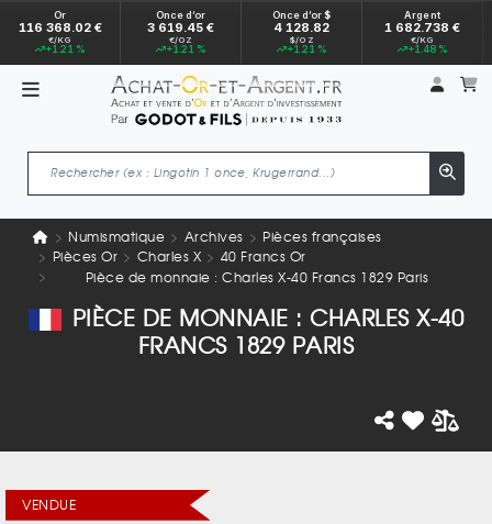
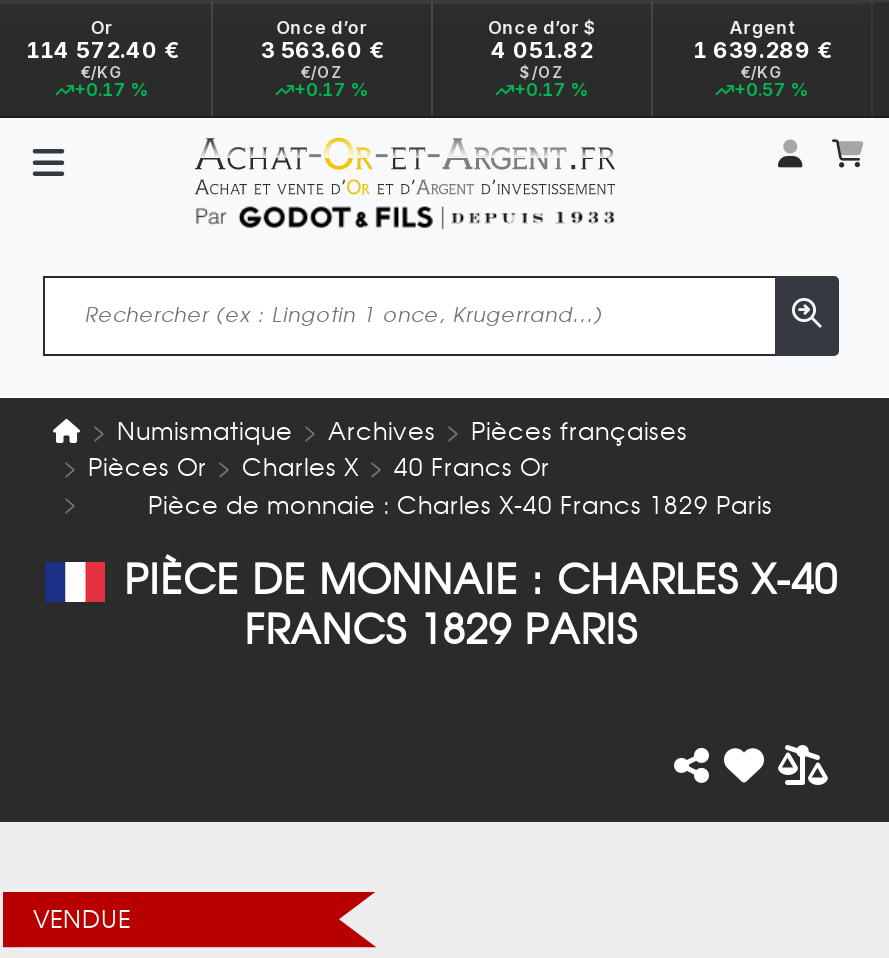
[18,20,102,35] 116 368.02 € -> [26,36,178,64] 114 572.40 €
[147,20,214,35] 3 619.45 € -> [261,36,383,64] 3 563.60 €
[273,20,329,35] 4 128.82 -> [491,36,593,64] 4 051.82
[384,20,460,35] 1 682.738 € -> [693,36,831,64] 1 639.289 €
[44,43,85,55] +1.21 % -> [74,78,148,100] +0.17 %
[165,43,206,55] +1.21 % -> [294,78,368,100] +0.17 %
[286,43,327,55] +1.21 % -> [514,78,588,100] +0.17 %
[407,43,448,55] +1.48 % -> [734,78,808,100] +0.57 %

